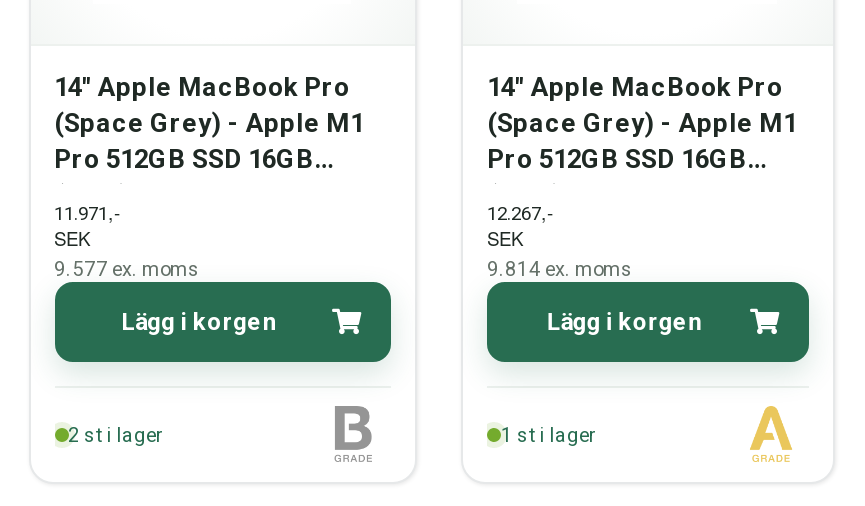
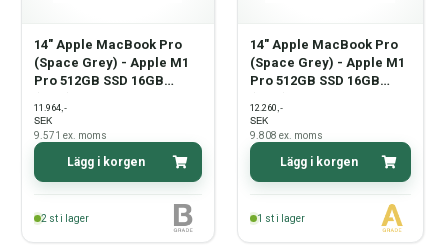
[54,198,120,226] 11.971,- -> [33,100,66,114] 11.964,-
[487,198,553,226] 12.267,- -> [250,100,283,114] 12.260,-
[54,258,200,280] 9.577 ex. moms -> [33,130,106,141] 9.571 ex. moms
[487,258,633,280] 9.814 ex. moms -> [250,130,323,141] 9.808 ex. moms

